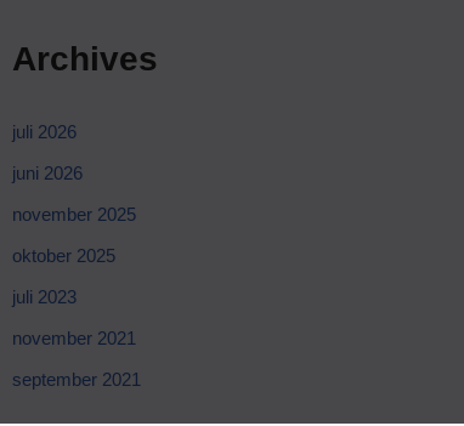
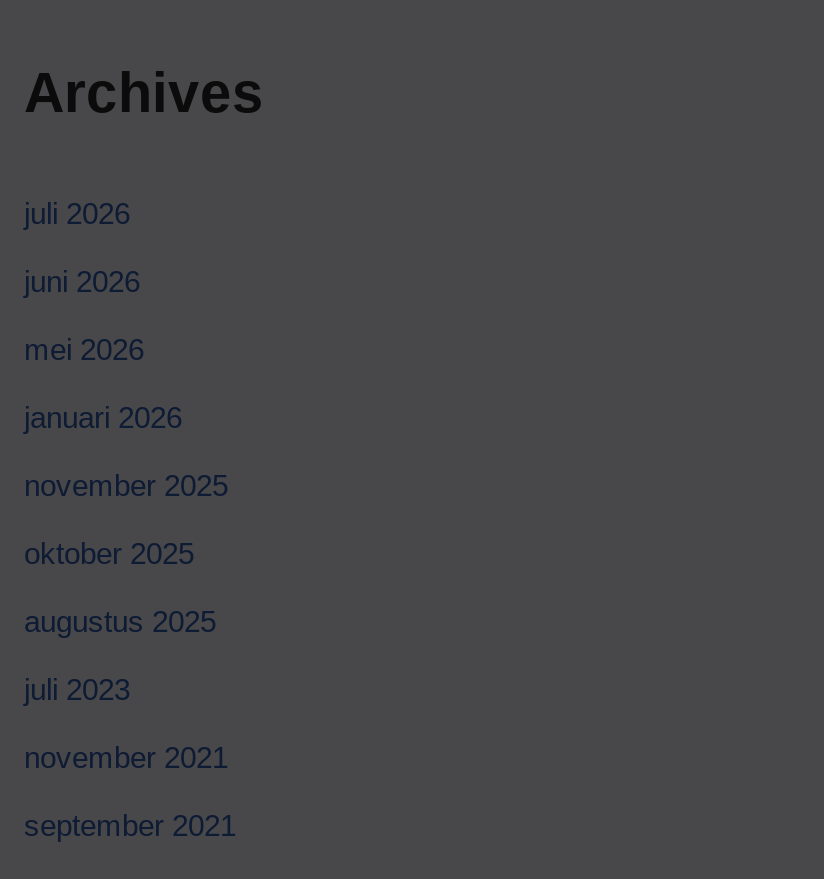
none -> [24,331,182,433] mei 2026 | januari 2026
none -> [24,603,216,637] augustus 2025

